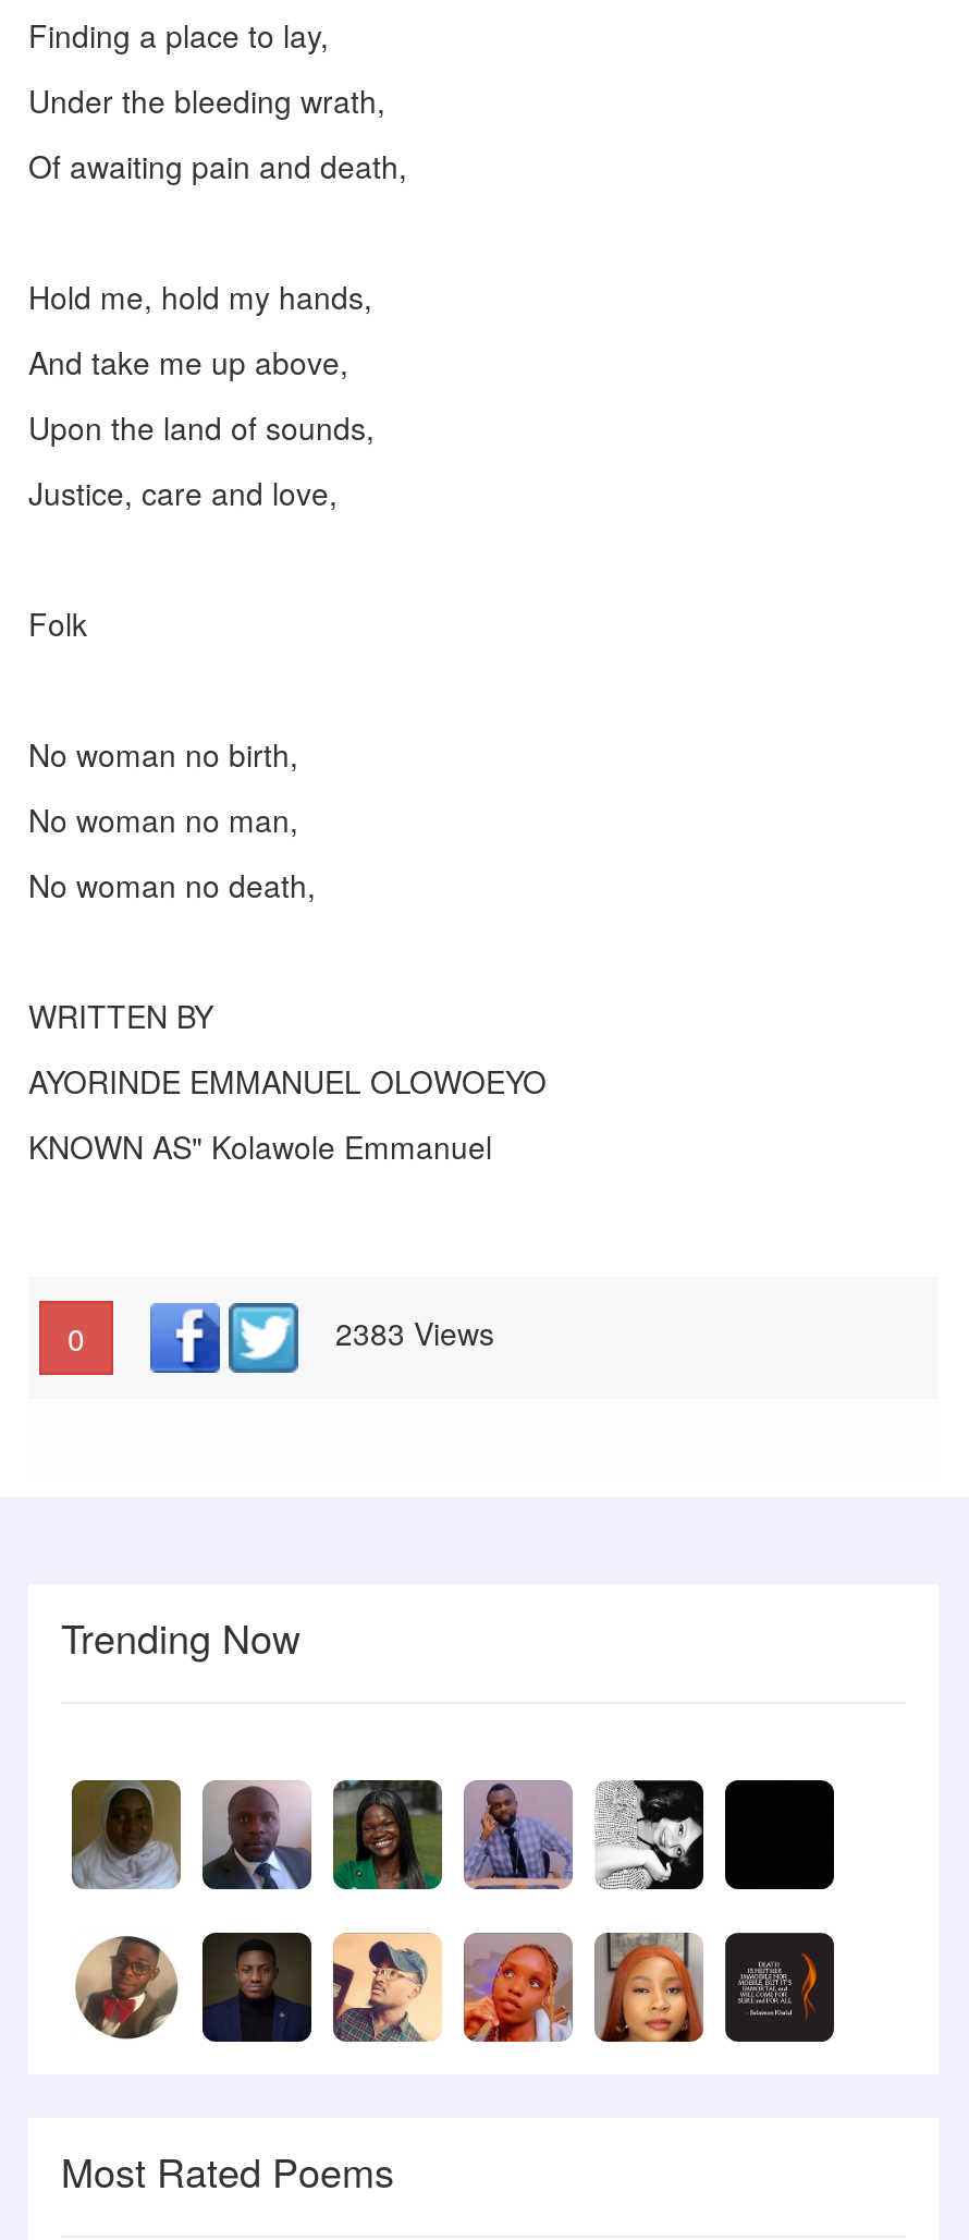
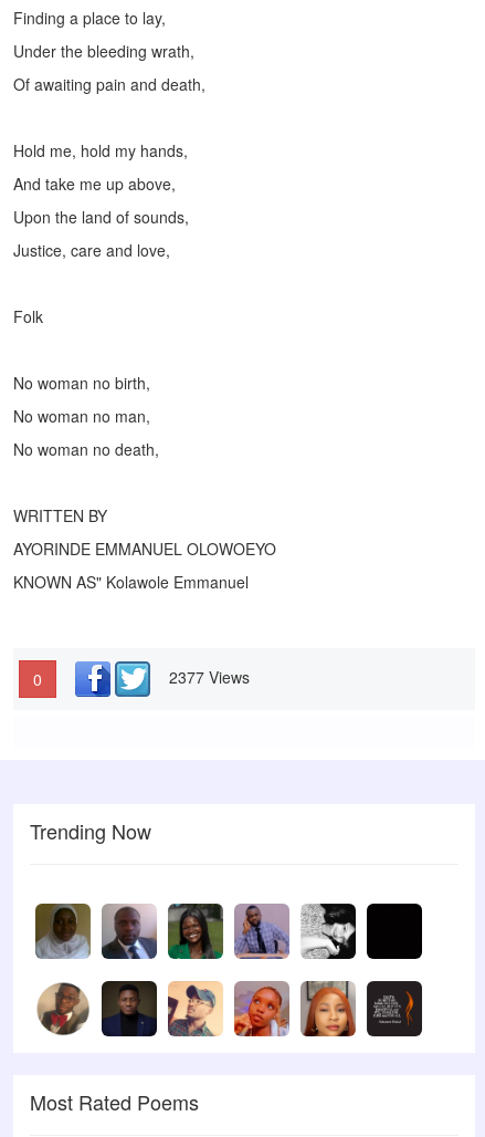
[335,1311,494,1355] 2383 Views -> [169,665,250,688] 2377 Views

